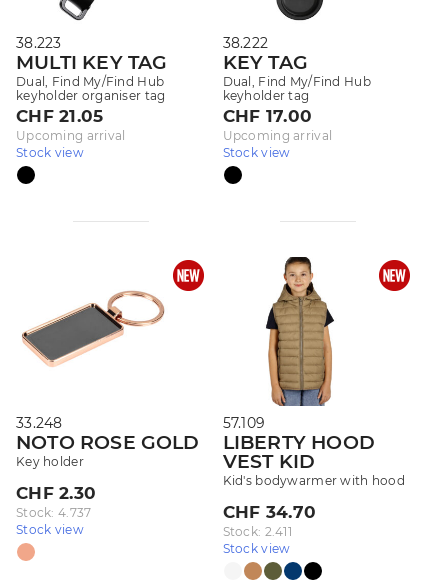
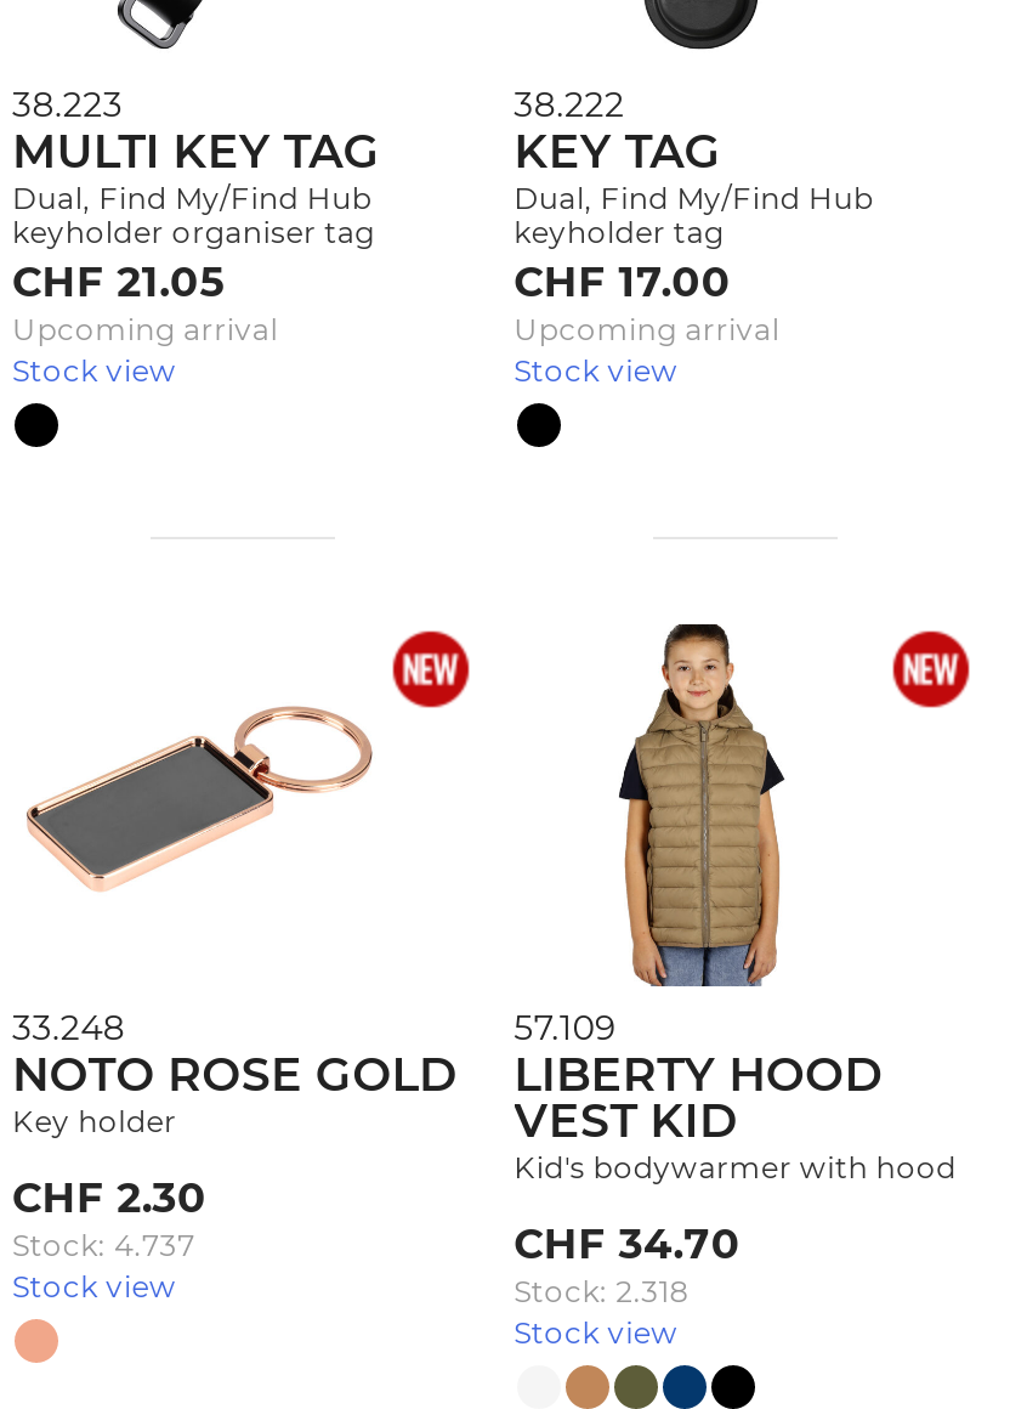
[223,524,292,539] Stock: 2.411 -> [514,1272,690,1308] Stock: 2.318

